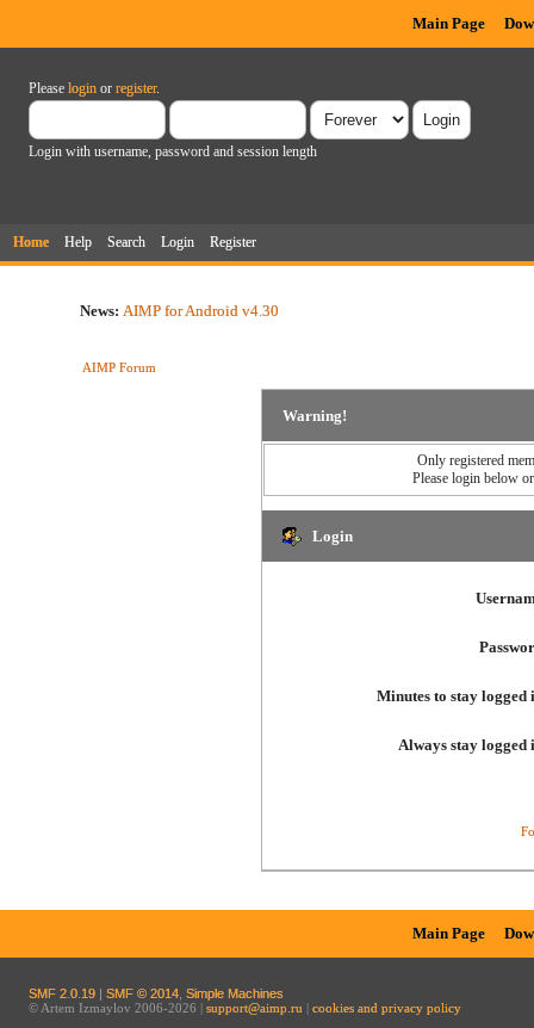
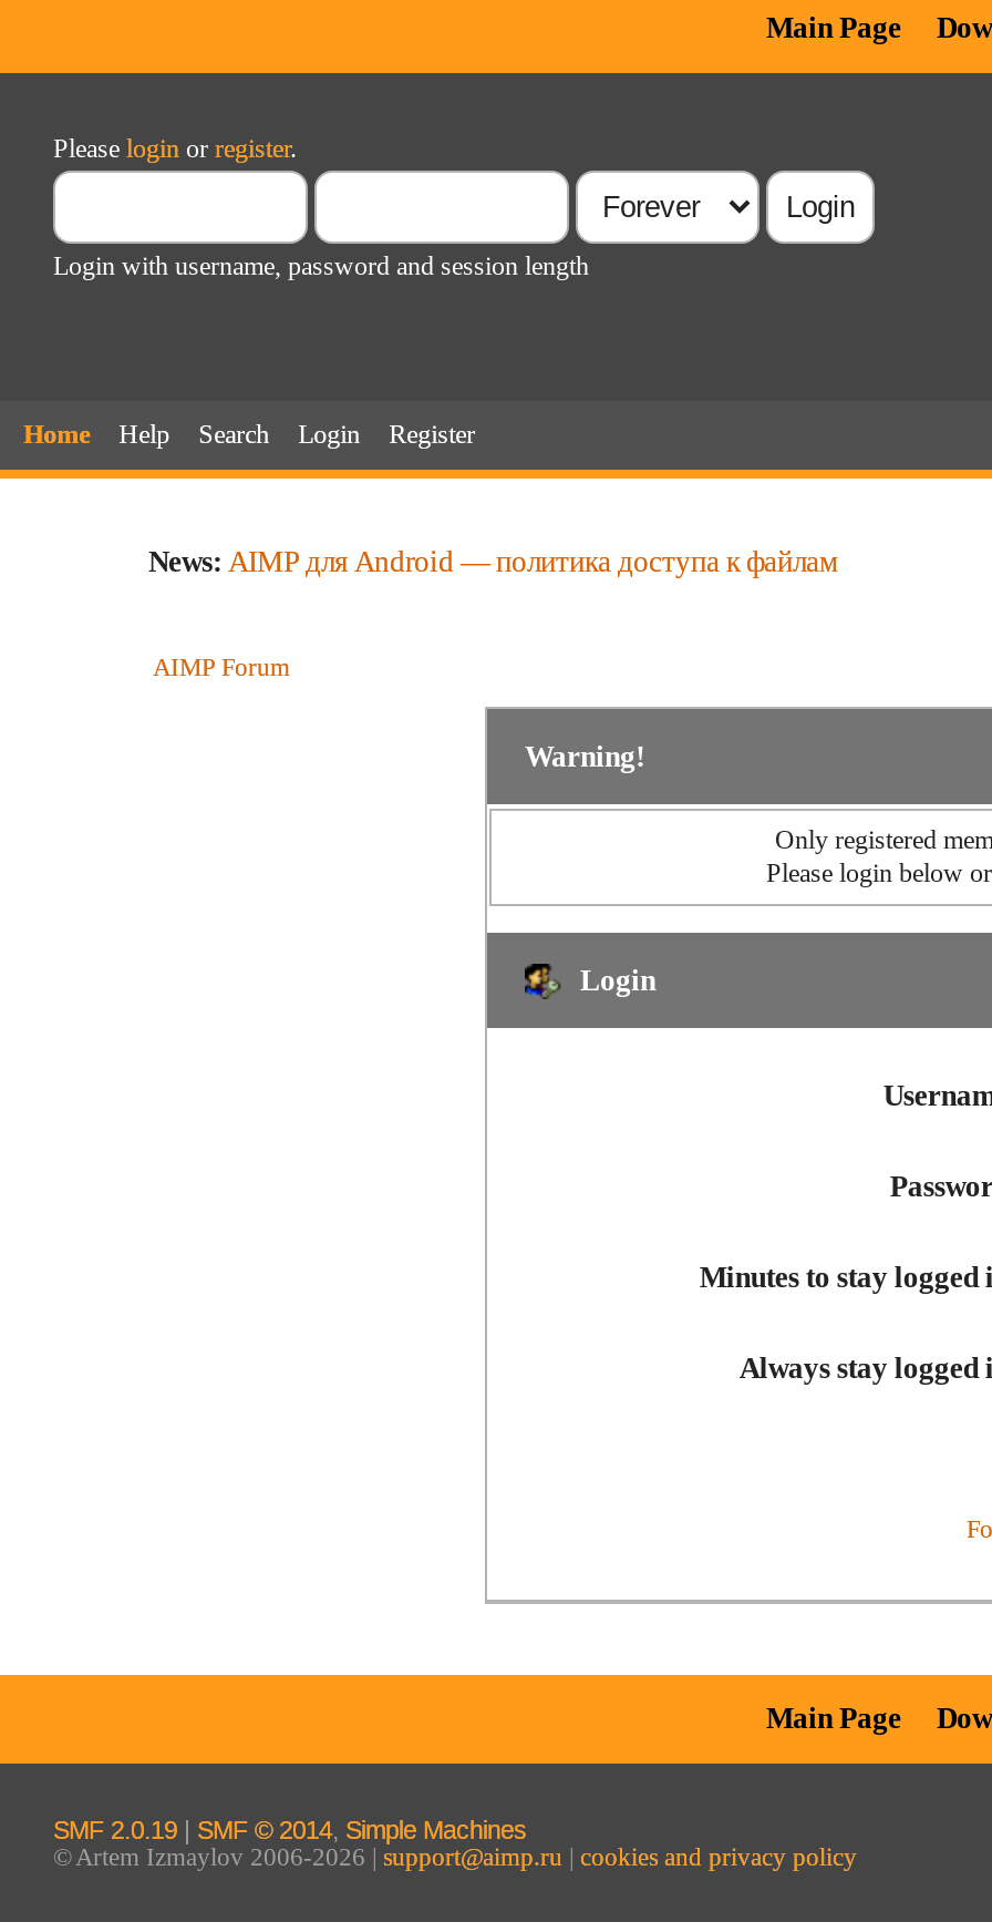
[80,302,279,320] News: AIMP for Android v4.30 -> [148,545,837,578] News: AIMP для Android — политика доступа к файлам

